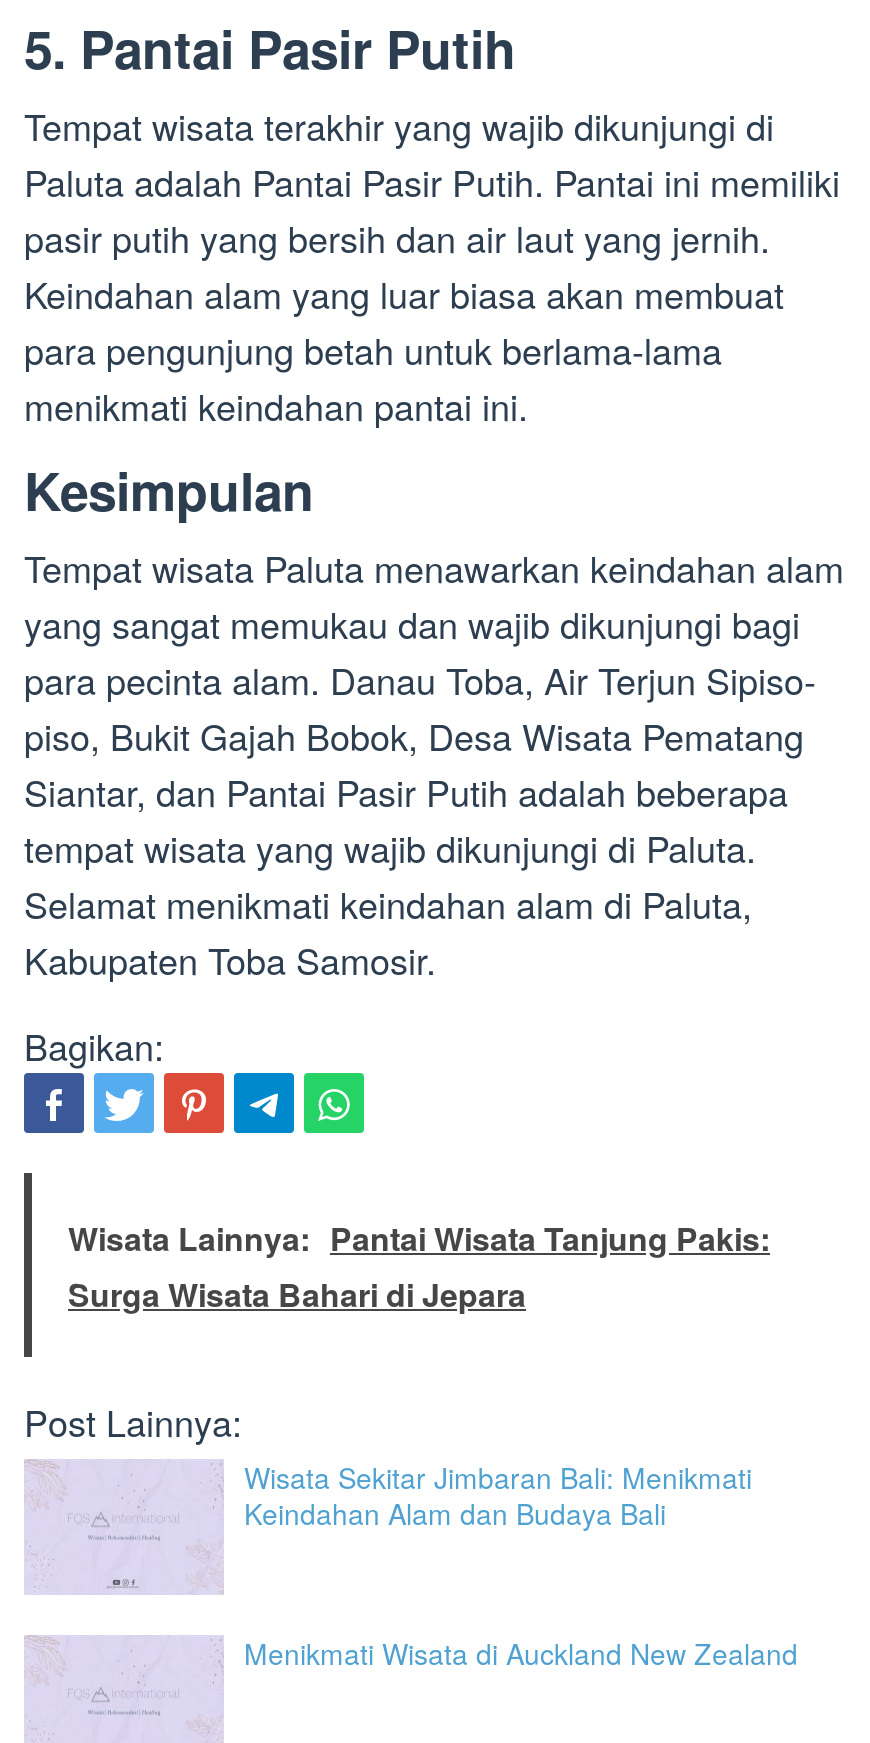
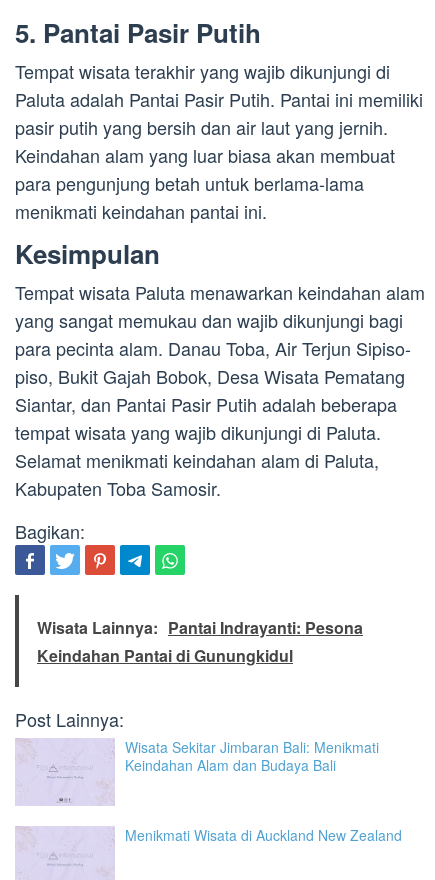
[68,1215,770,1317] Wisata Lainnya: Pantai Wisata Tanjung Pakis: | Surga Wisata Bahari di Jepara -> [37,616,363,667] Wisata Lainnya: Pantai Indrayanti: Pesona | Keindahan Pantai di Gunungkidul

